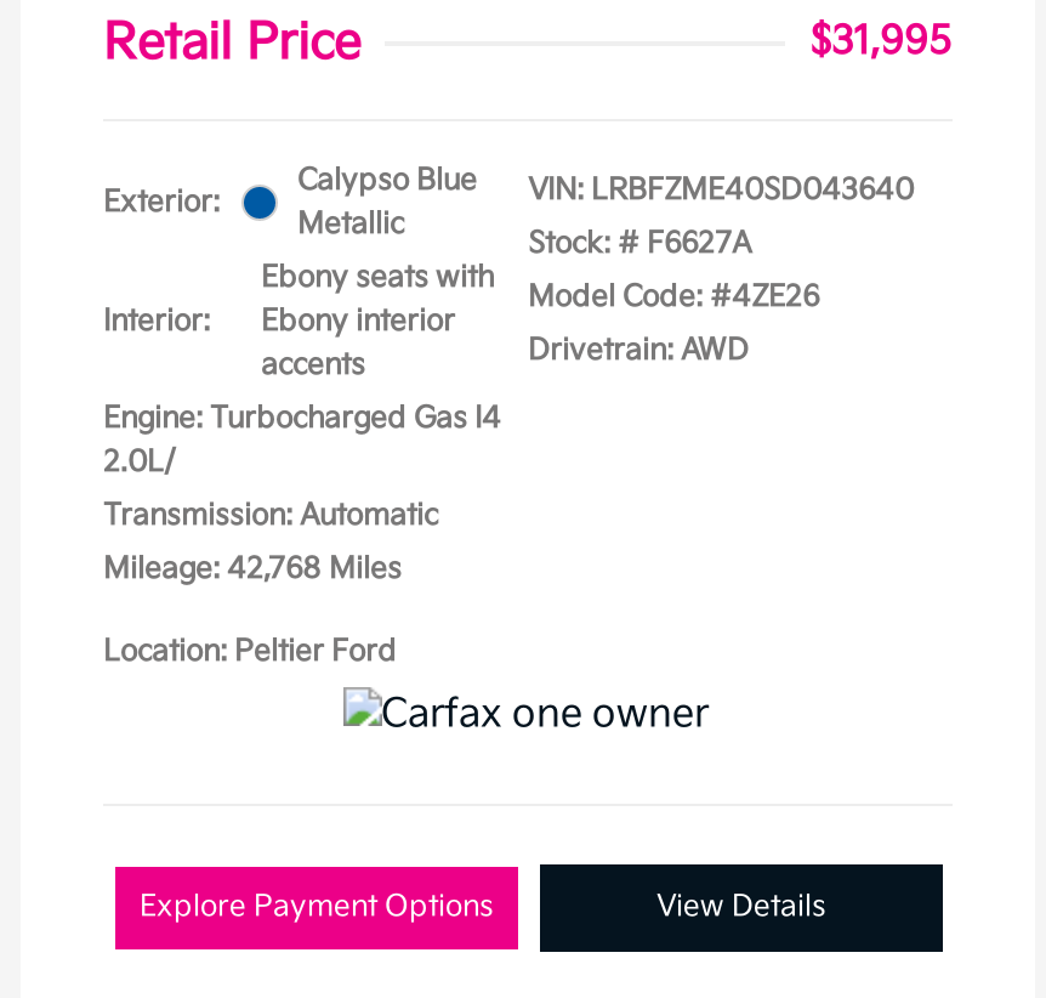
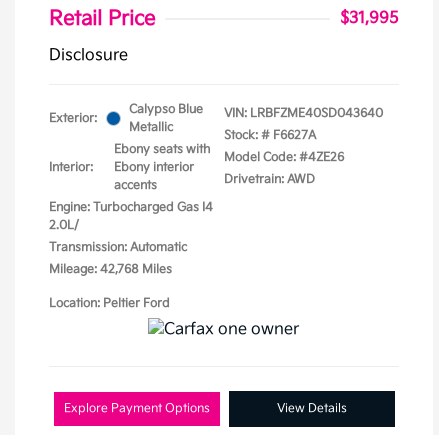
none -> [49,45,128,64] Disclosure

